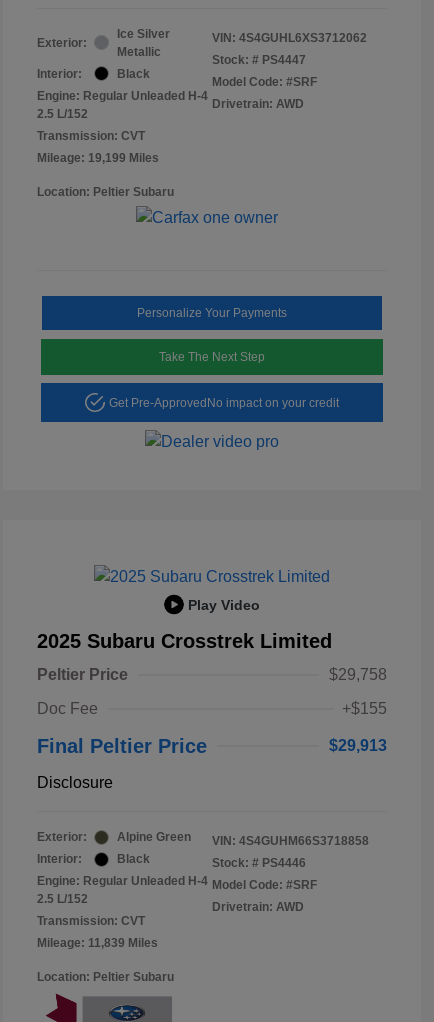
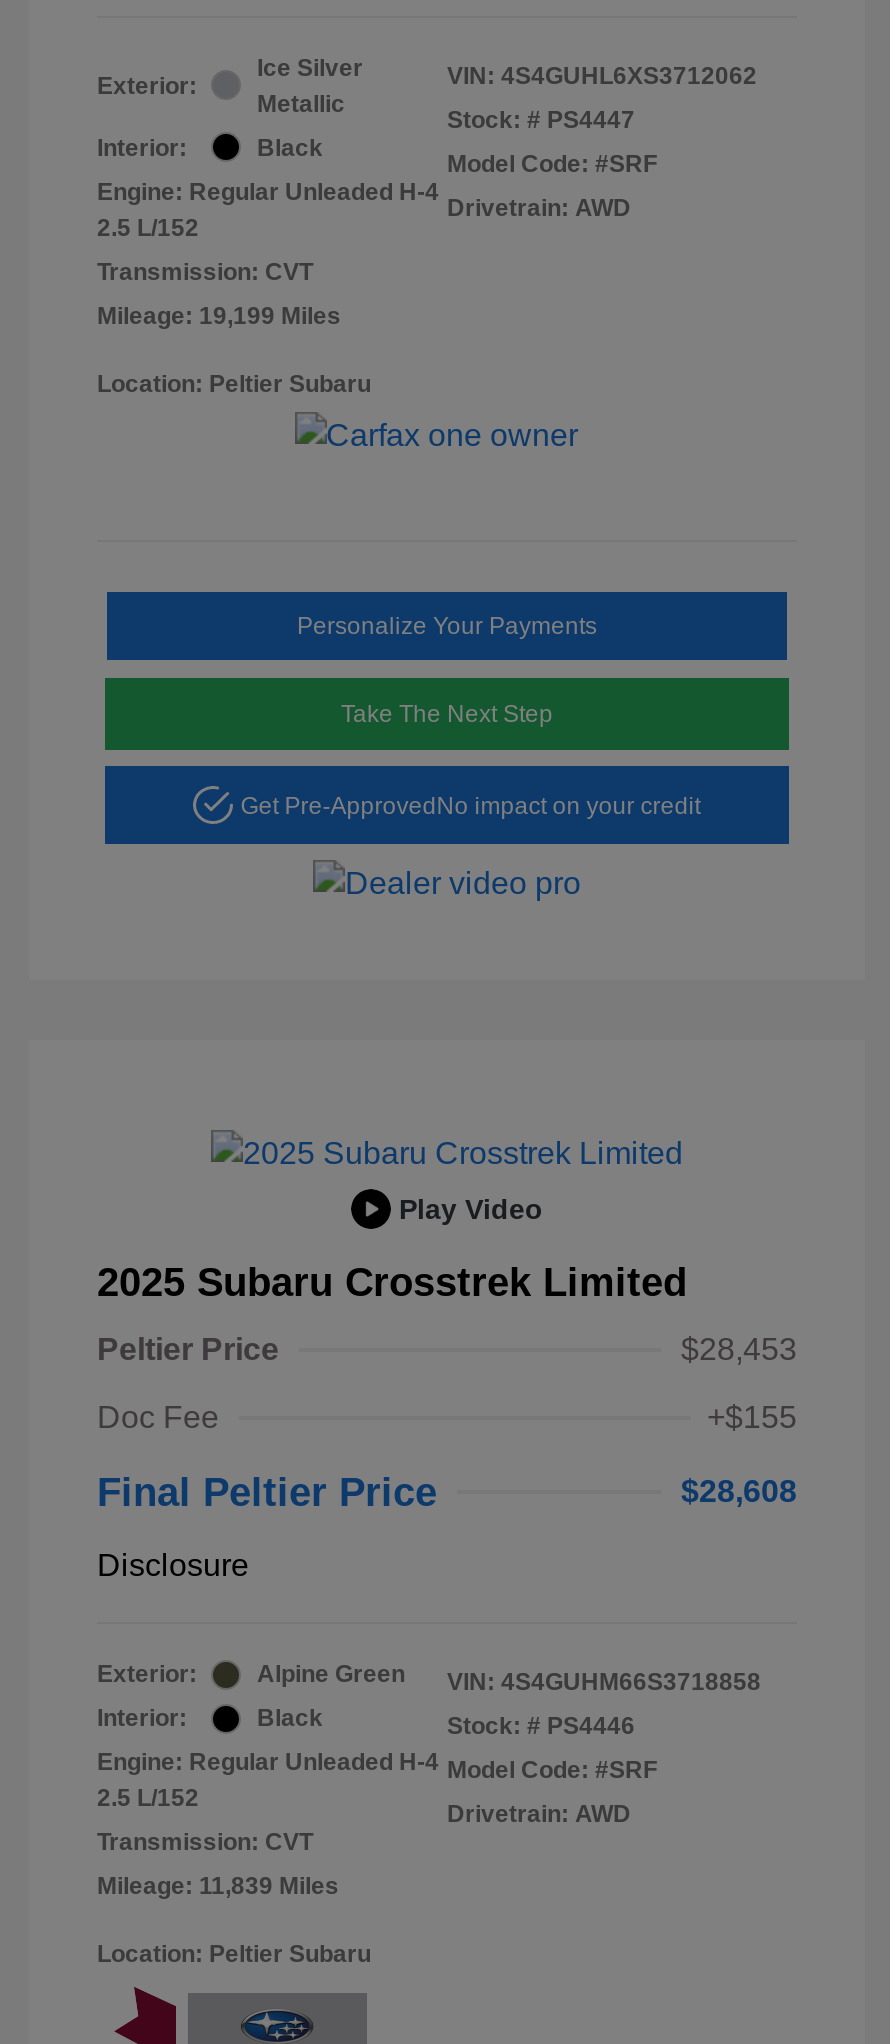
[329,666,387,683] $29,758 -> [681,1332,797,1366] $28,453
[329,737,387,754] $29,913 -> [681,1474,797,1508] $28,608

